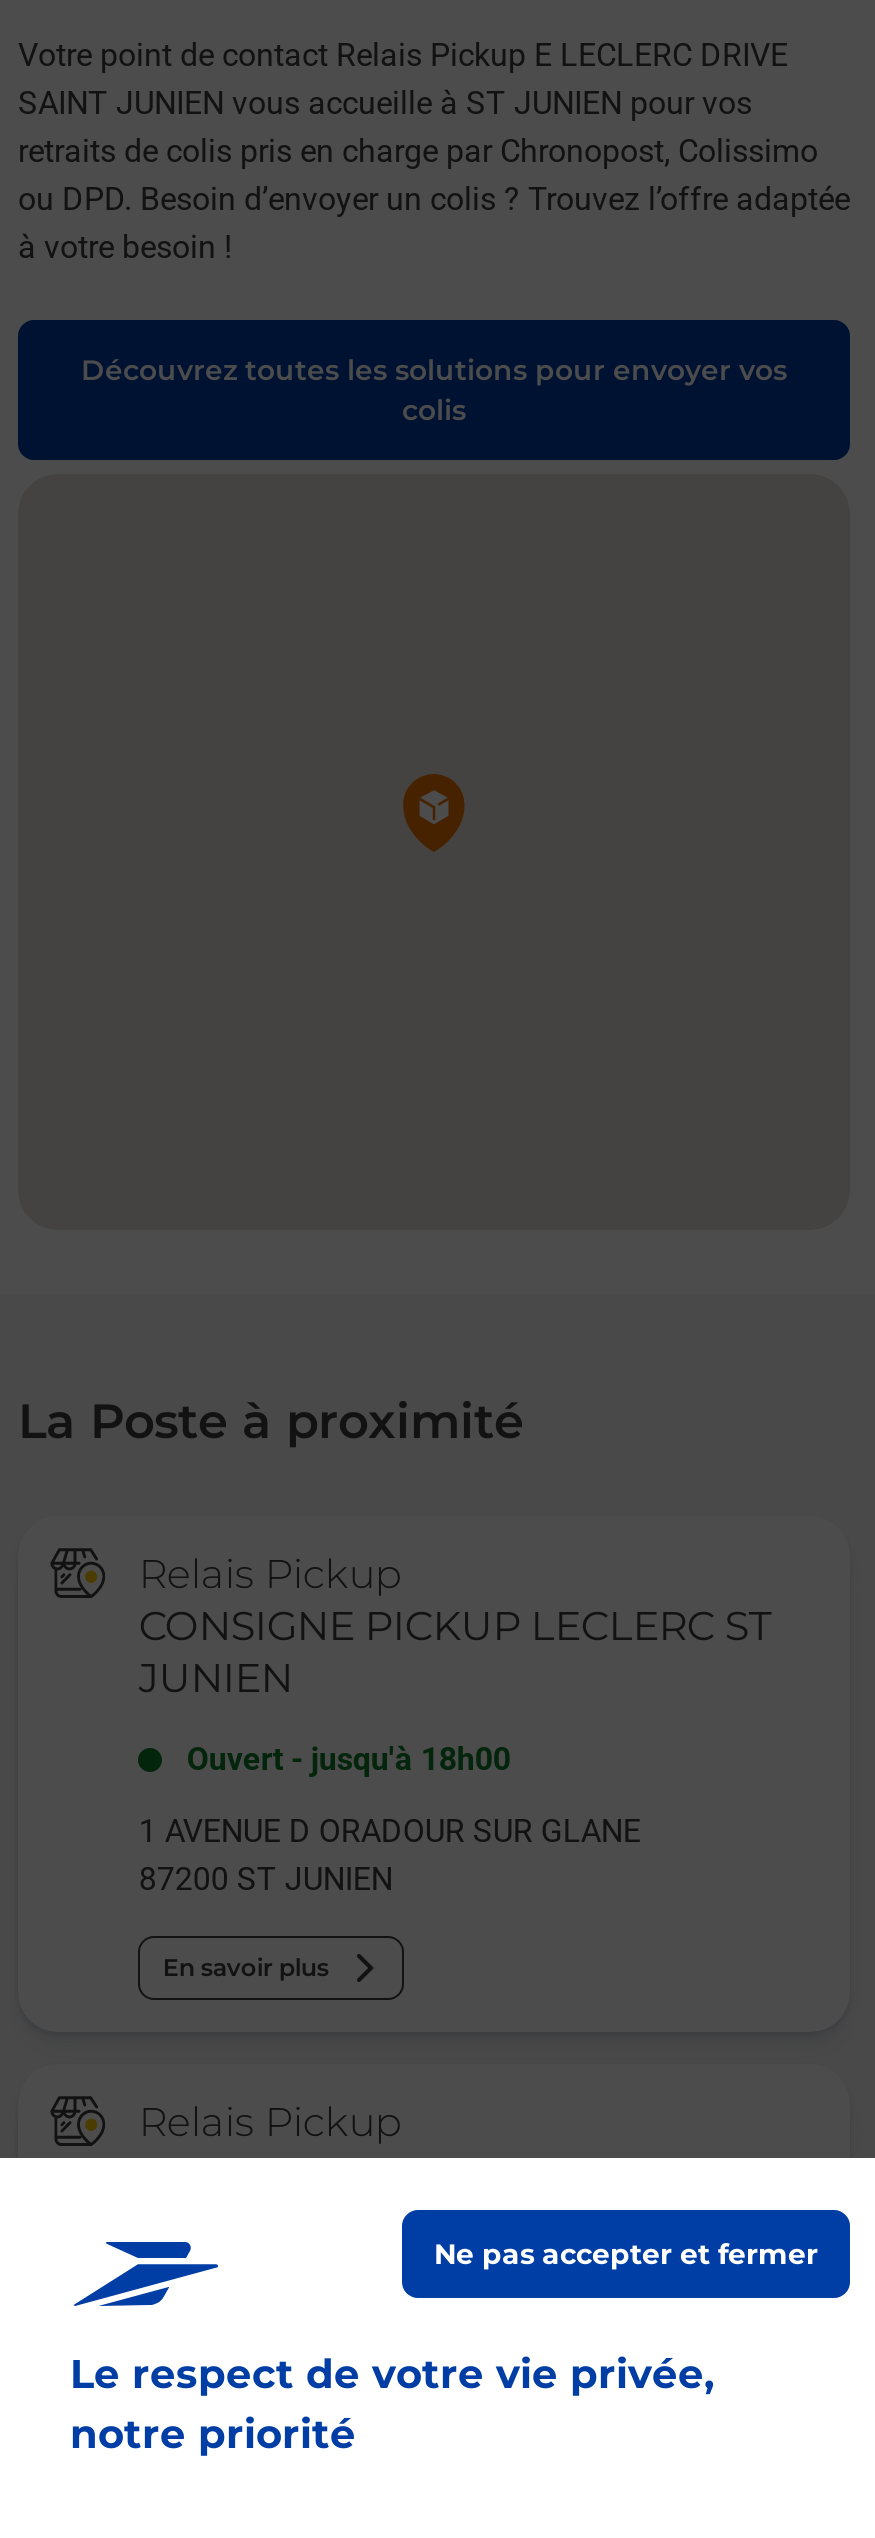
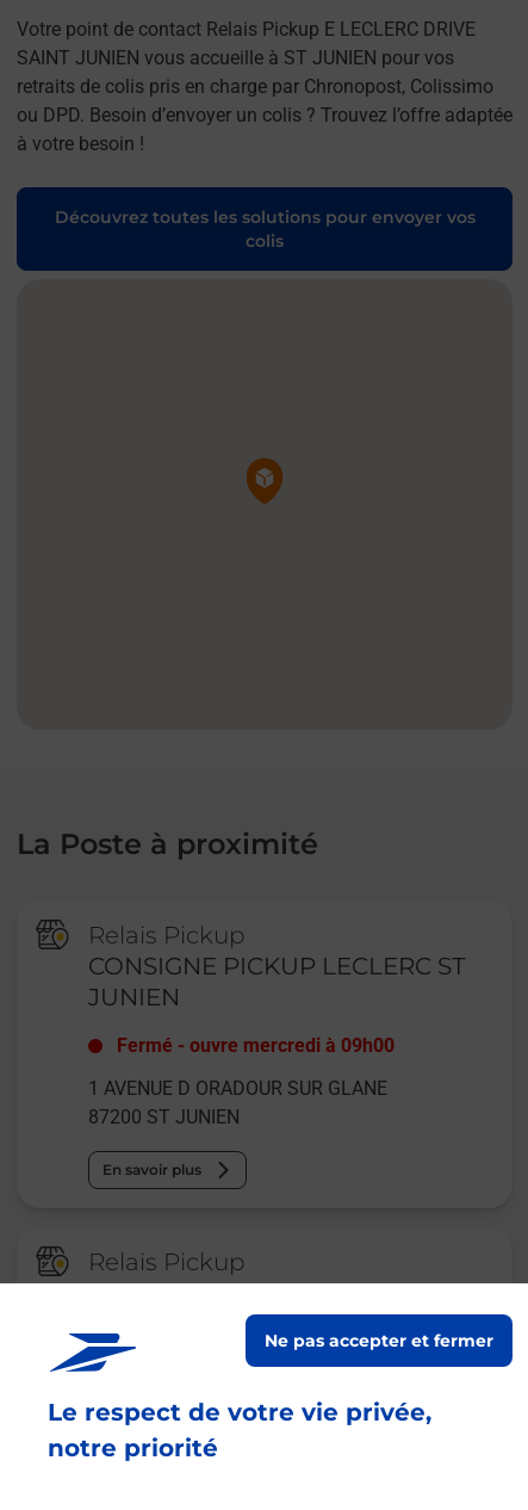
[187,1740,511,1778] Ouvert - jusqu'à 18h00 -> [117,1034,395,1057] Fermé - ouvre mercredi à 09h00

